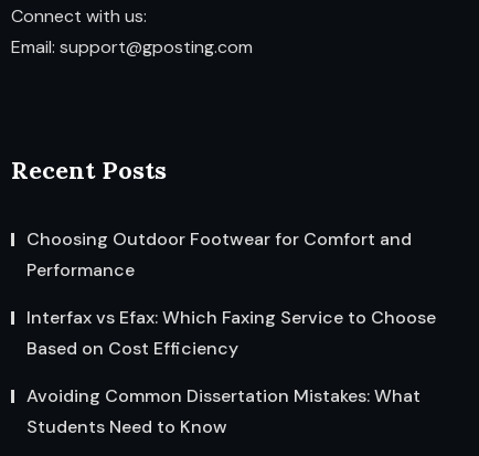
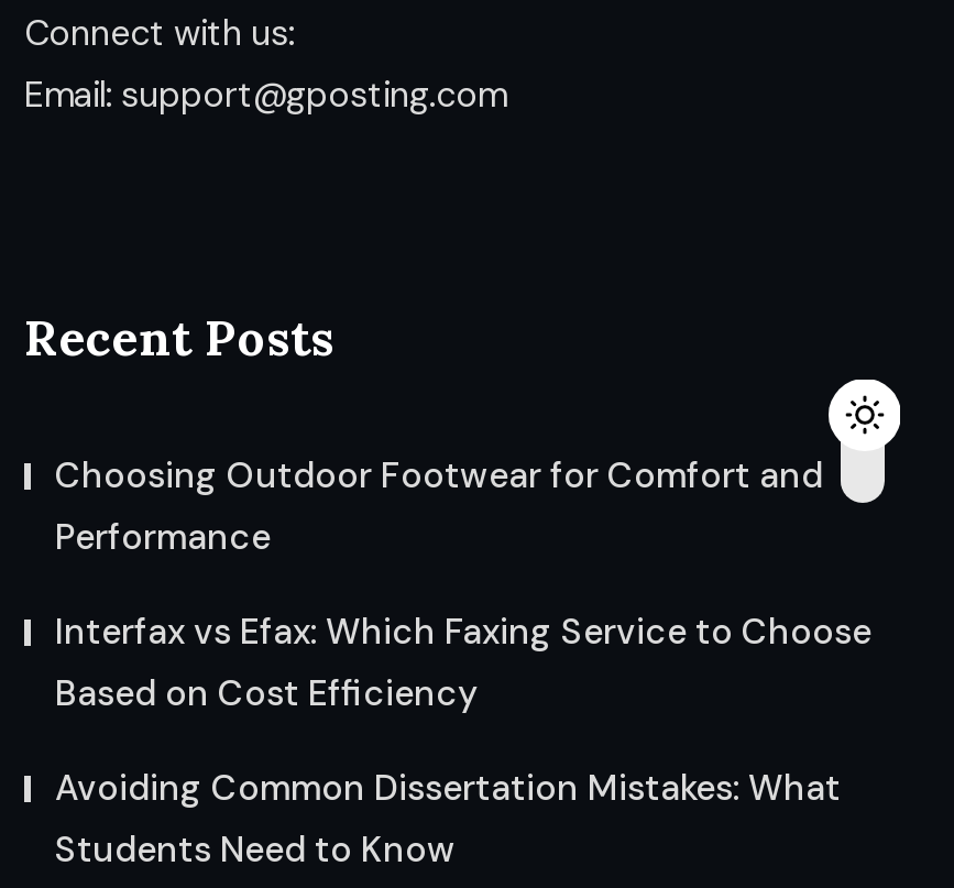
none -> [825,376,902,506] [image]

